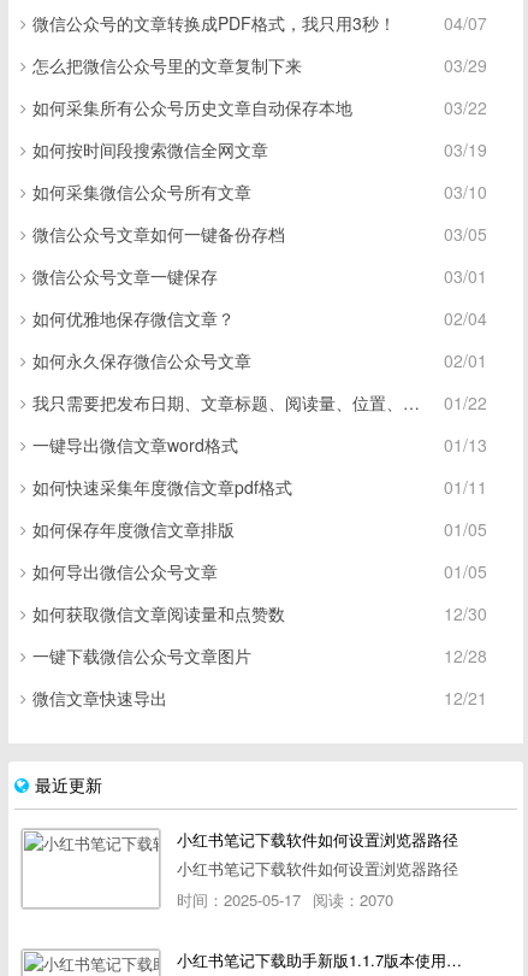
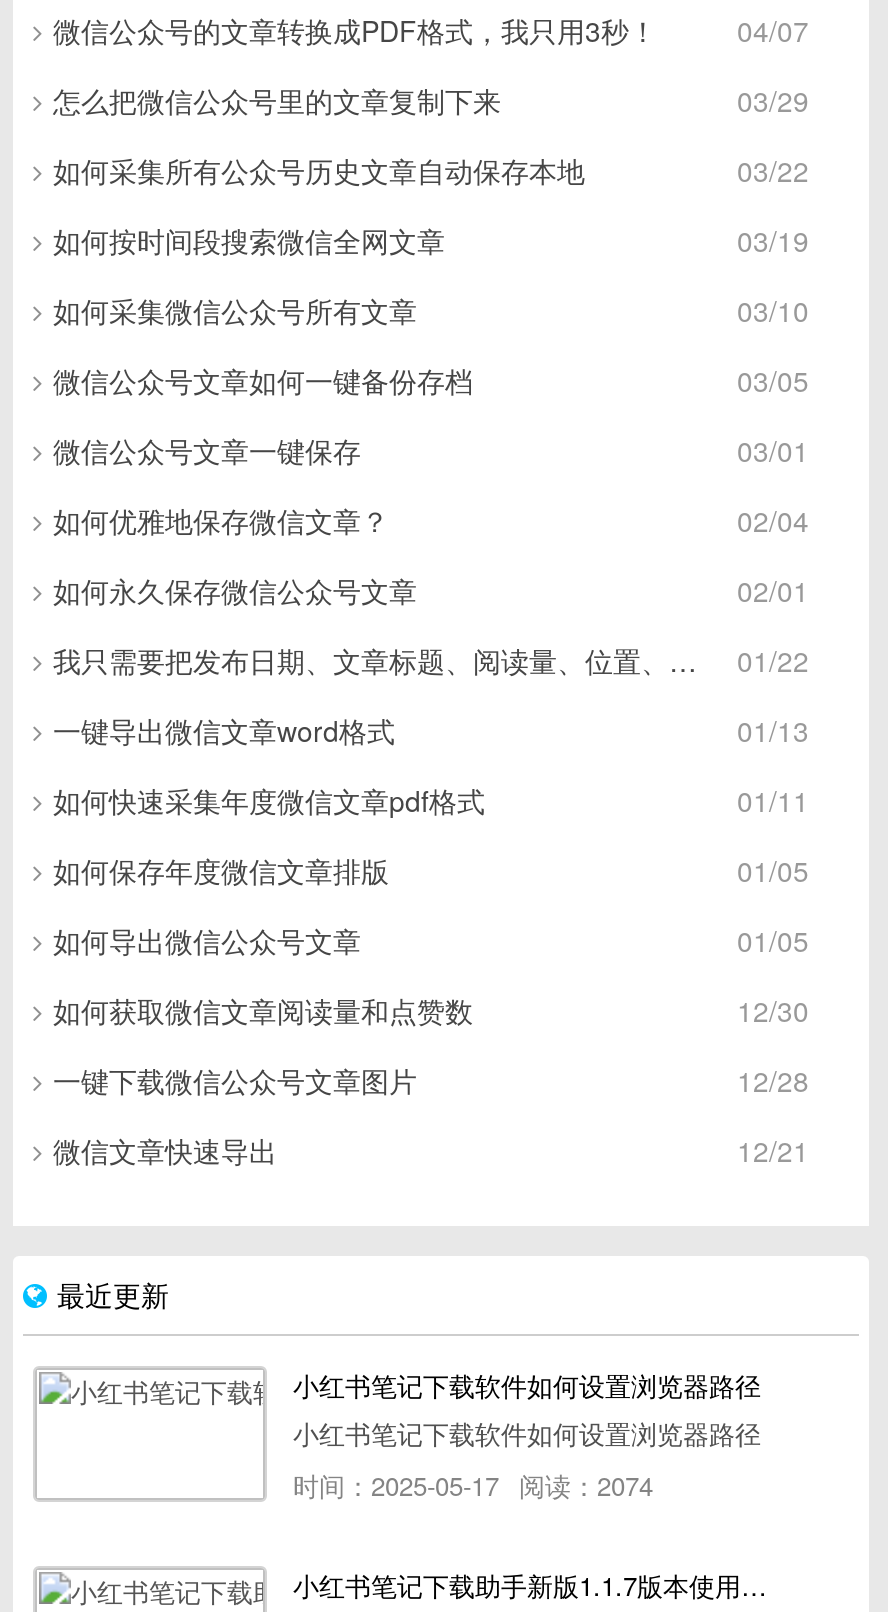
[177,888,393,911] 时间：2025-05-17 阅读：2070 -> [293,1467,653,1505] 时间：2025-05-17 阅读：2074

